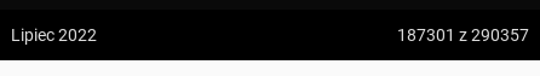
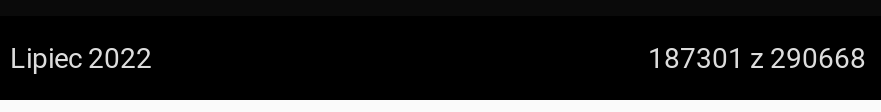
[397,25,529,45] 187301 z 290357 -> [648,42,866,74] 187301 z 290668

